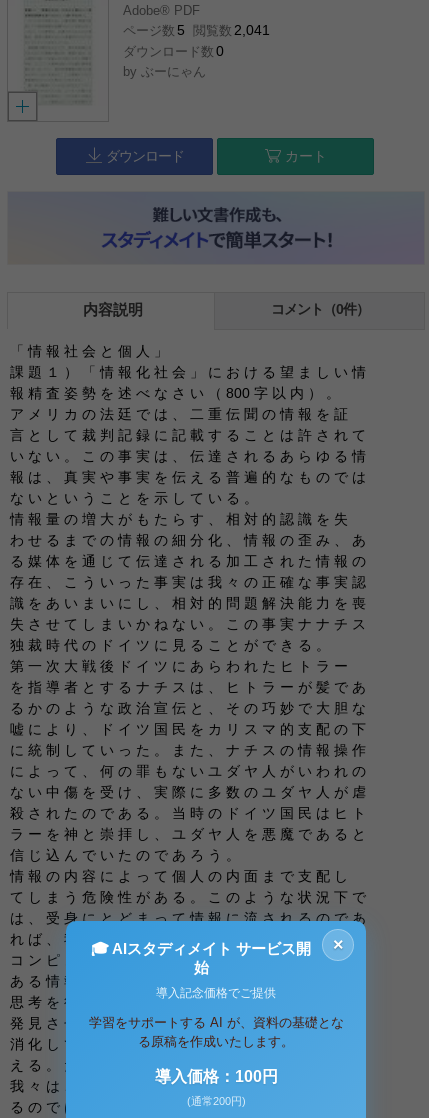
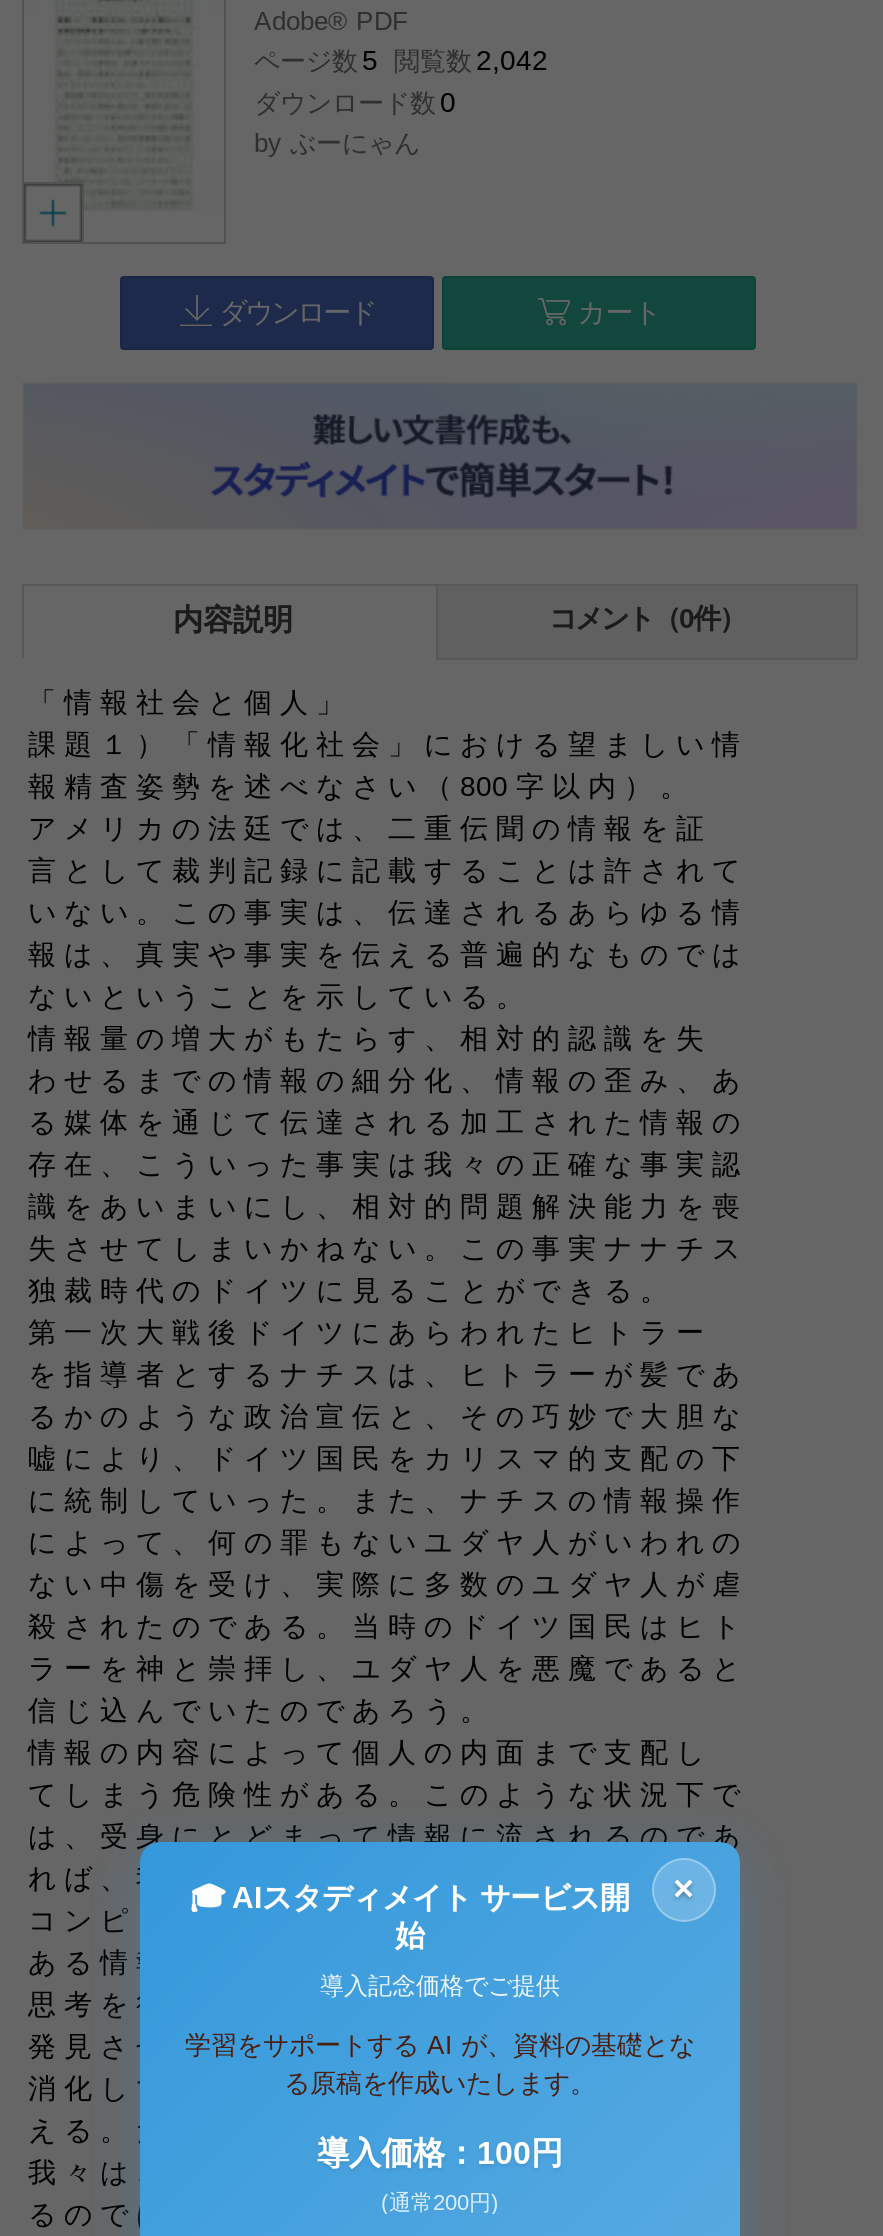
[123,22,270,38] ページ数 5 閲覧数 2,041 -> [254,44,548,76] ページ数 5 閲覧数 2,042

